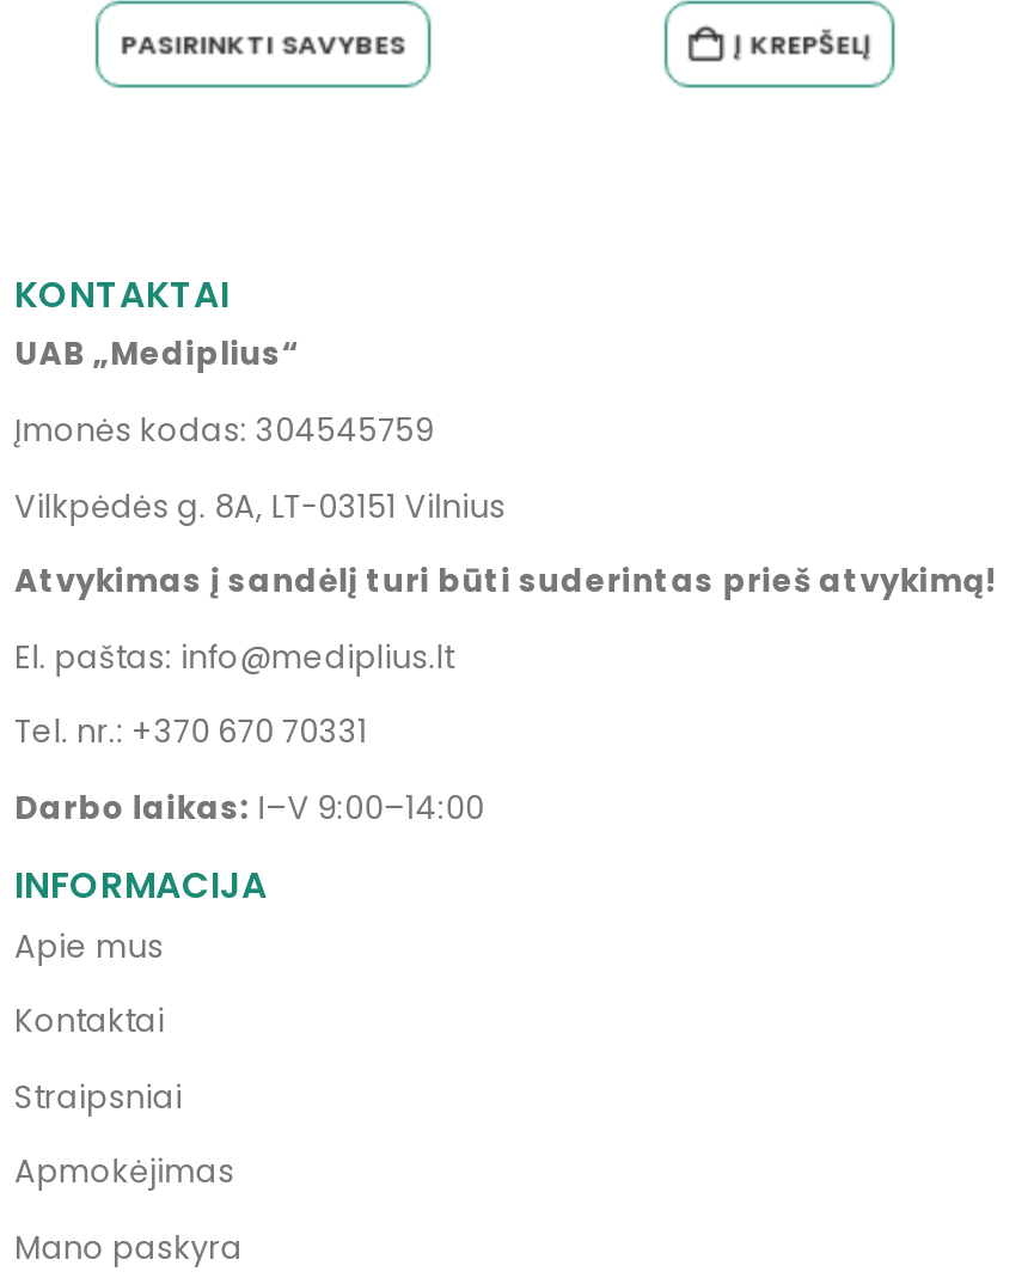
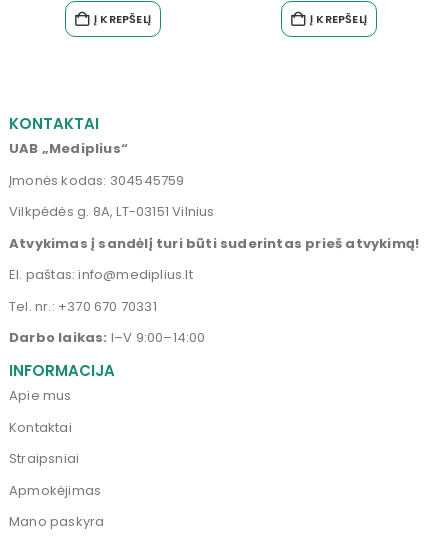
[120,26,406,65] PASIRINKTI SAVYBES -> [94,11,151,27] Į KREPŠELĮ

